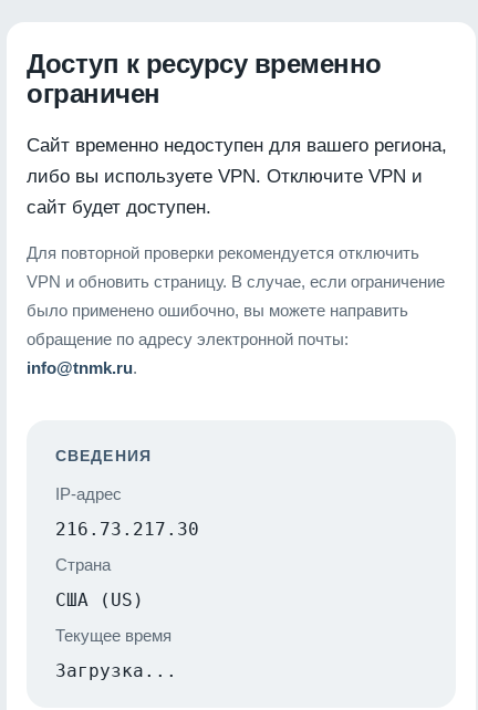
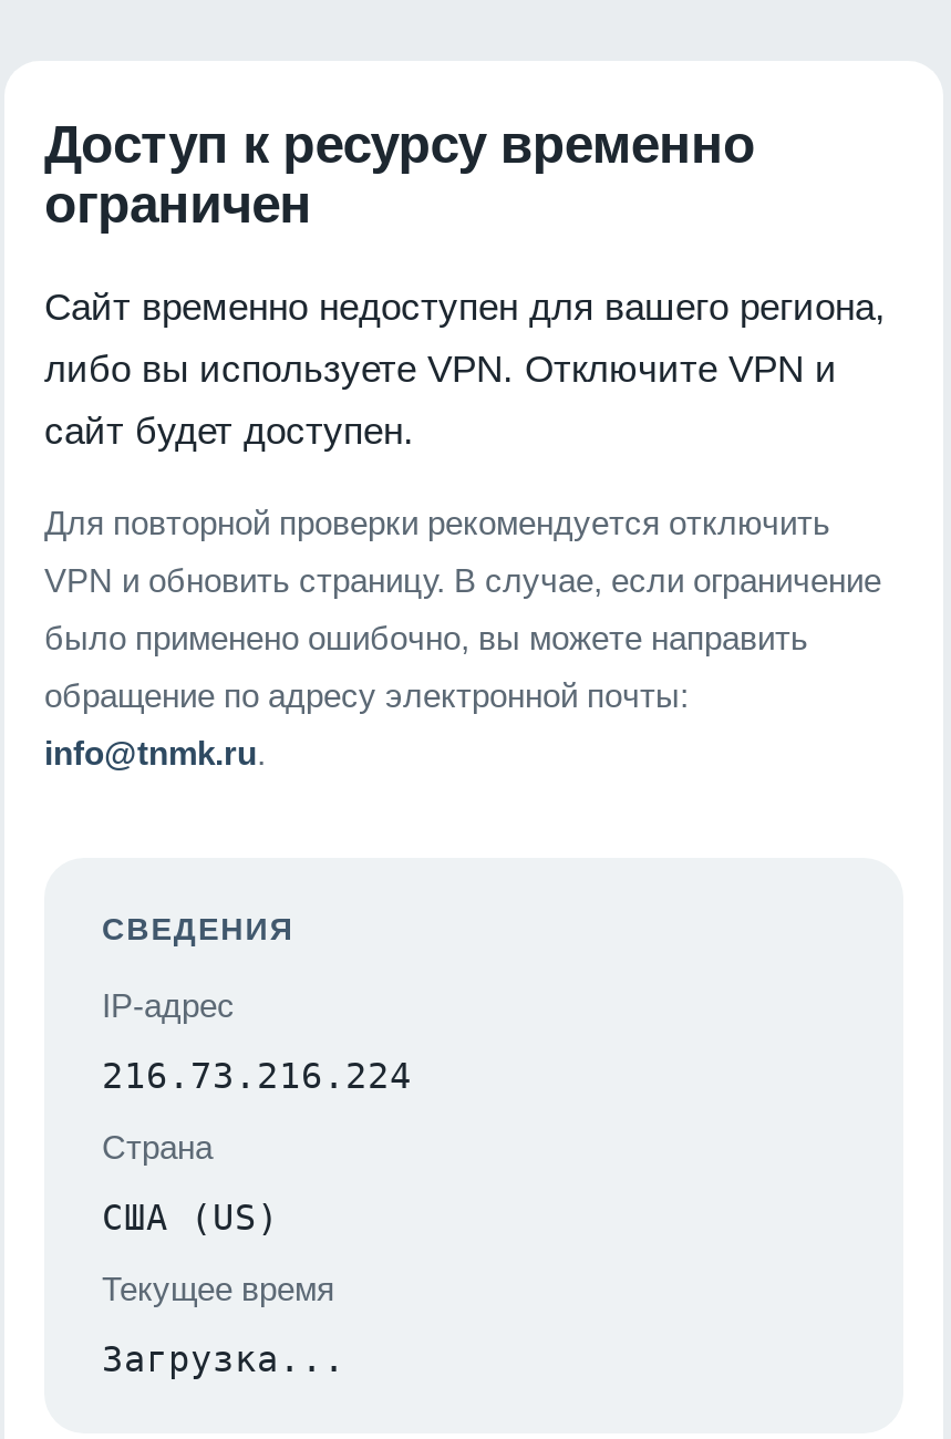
[55,518,199,539] 216.73.217.30 -> [102,1054,412,1096] 216.73.216.224

